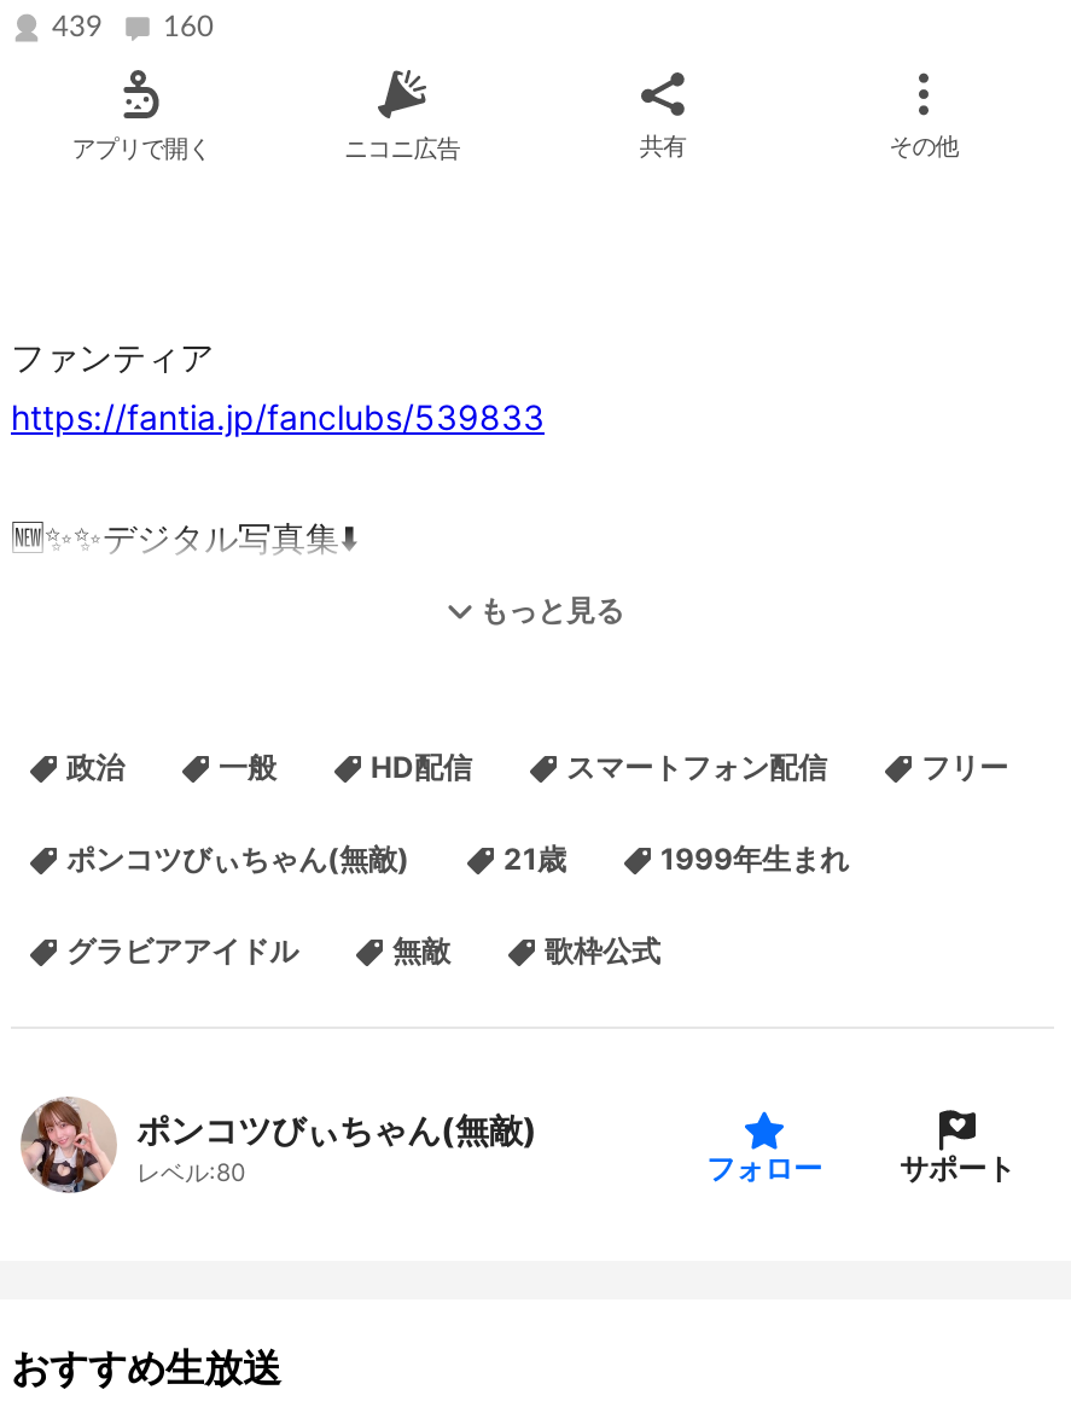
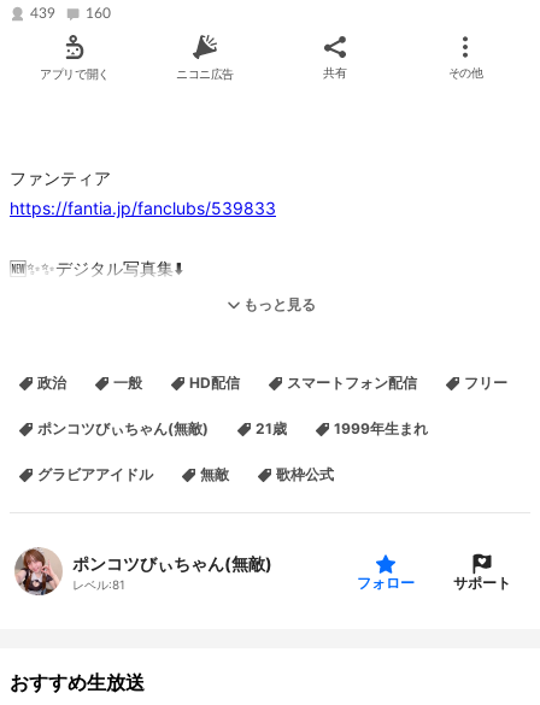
[136,1156,245,1185] レベル:80 -> [72,577,125,591] レベル:81

